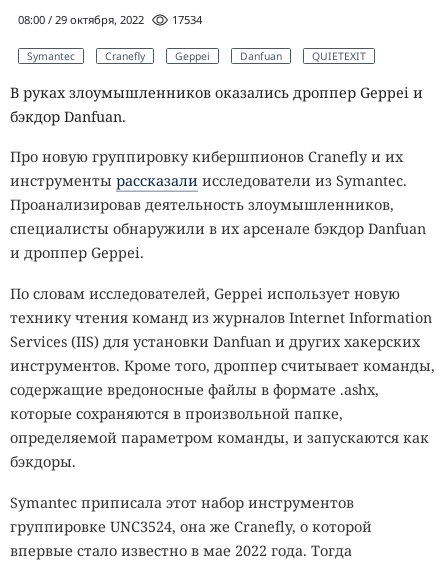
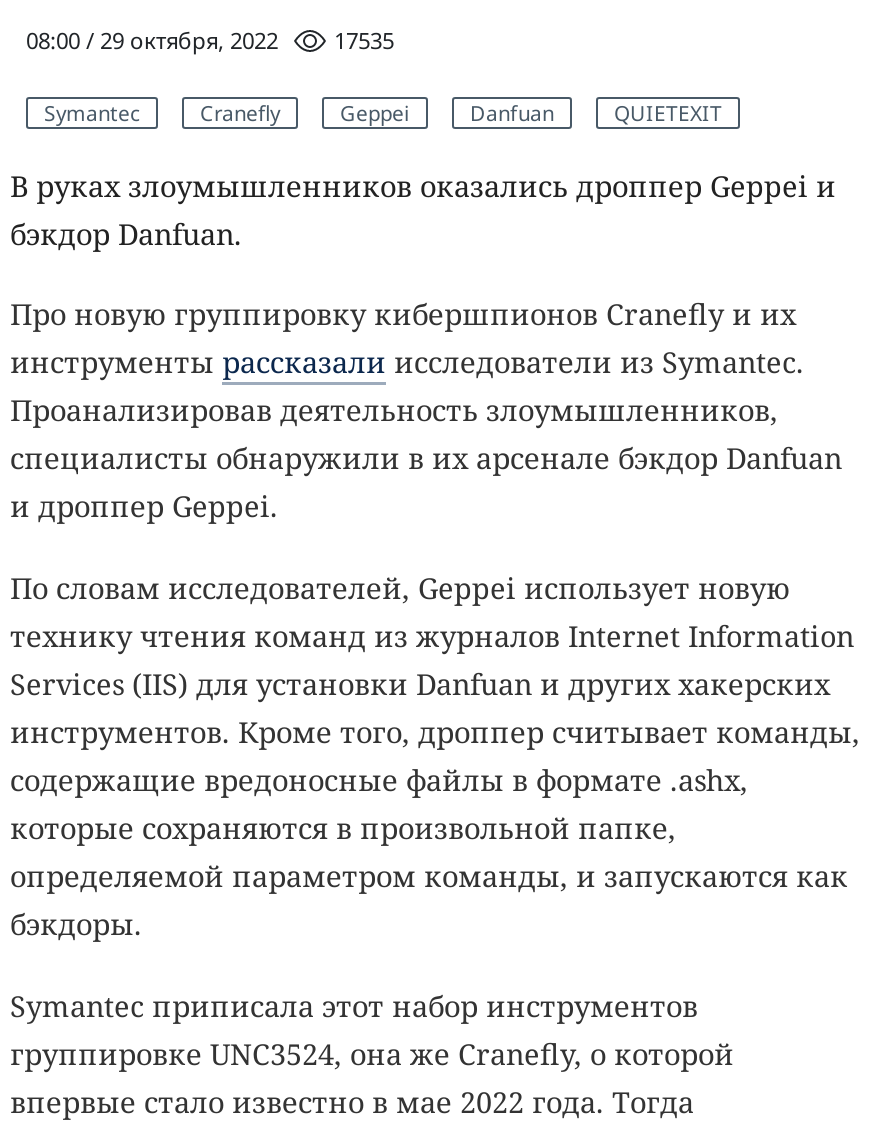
[18,12,202,27] 08:00 / 29 октября, 2022 17534 -> [26,24,394,54] 08:00 / 29 октября, 2022 17535

